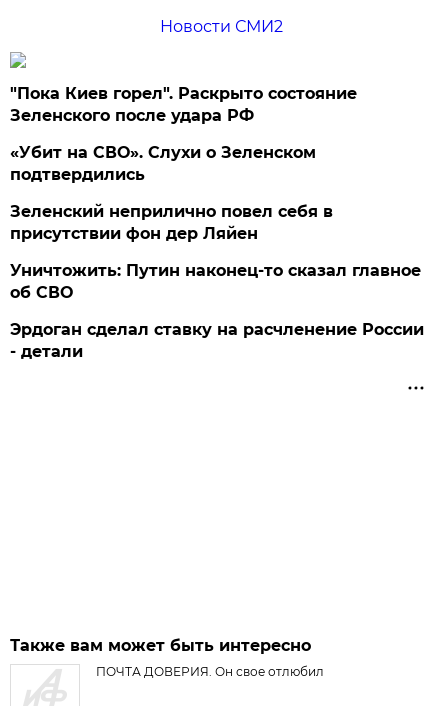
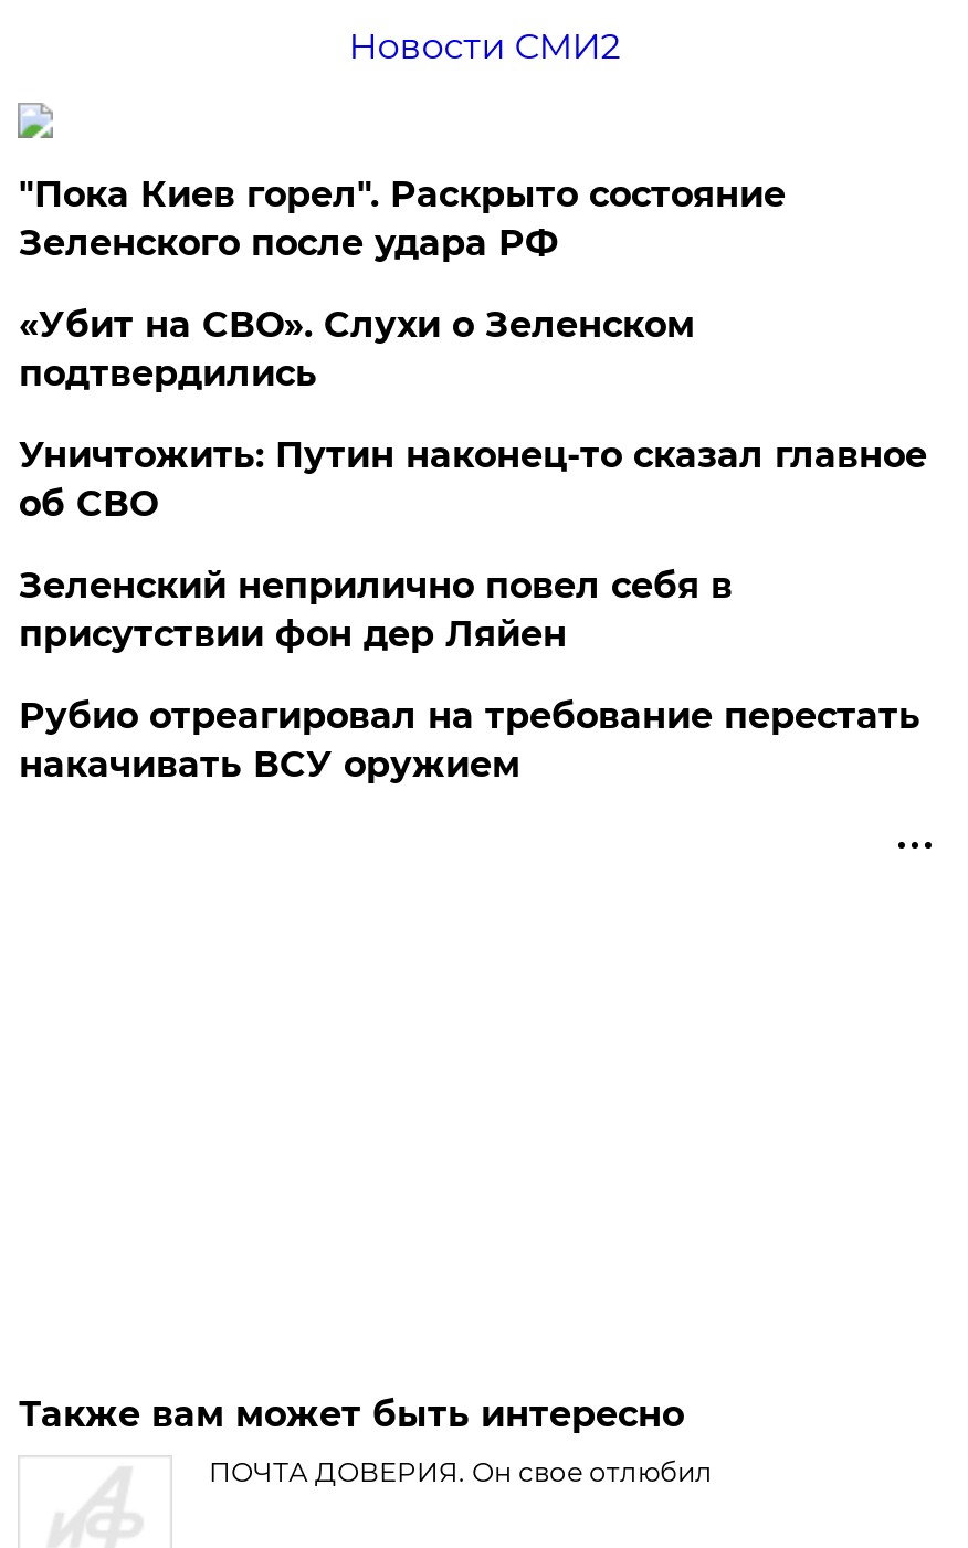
moved [10,202,333,243] -> [19,565,732,655]: Зеленский неприлично повел cебя в | присутствии фон дер Ляйен
moved [10,261,421,302] -> [19,434,927,525]: Уничтожить: Путин наконец-то сказал главное | об СВО
[10,320,424,361] Эрдоган сделал ставку на расчленение России | - детали -> [19,695,920,786] Рубио отреагировал на требование перестать | накачивать ВСУ оружием

